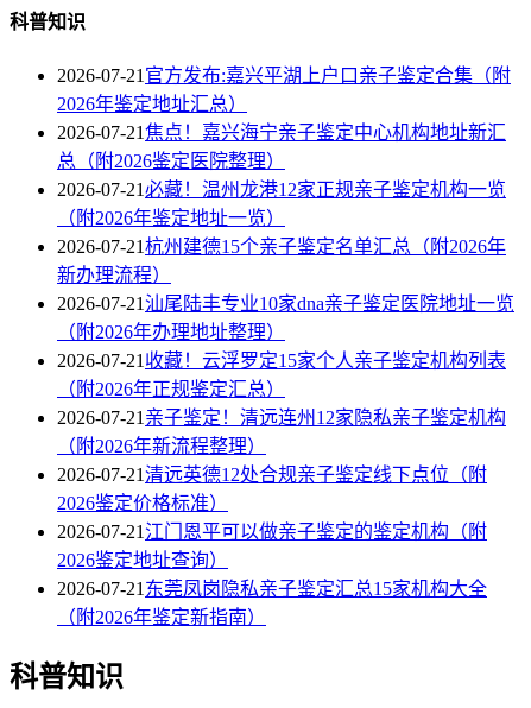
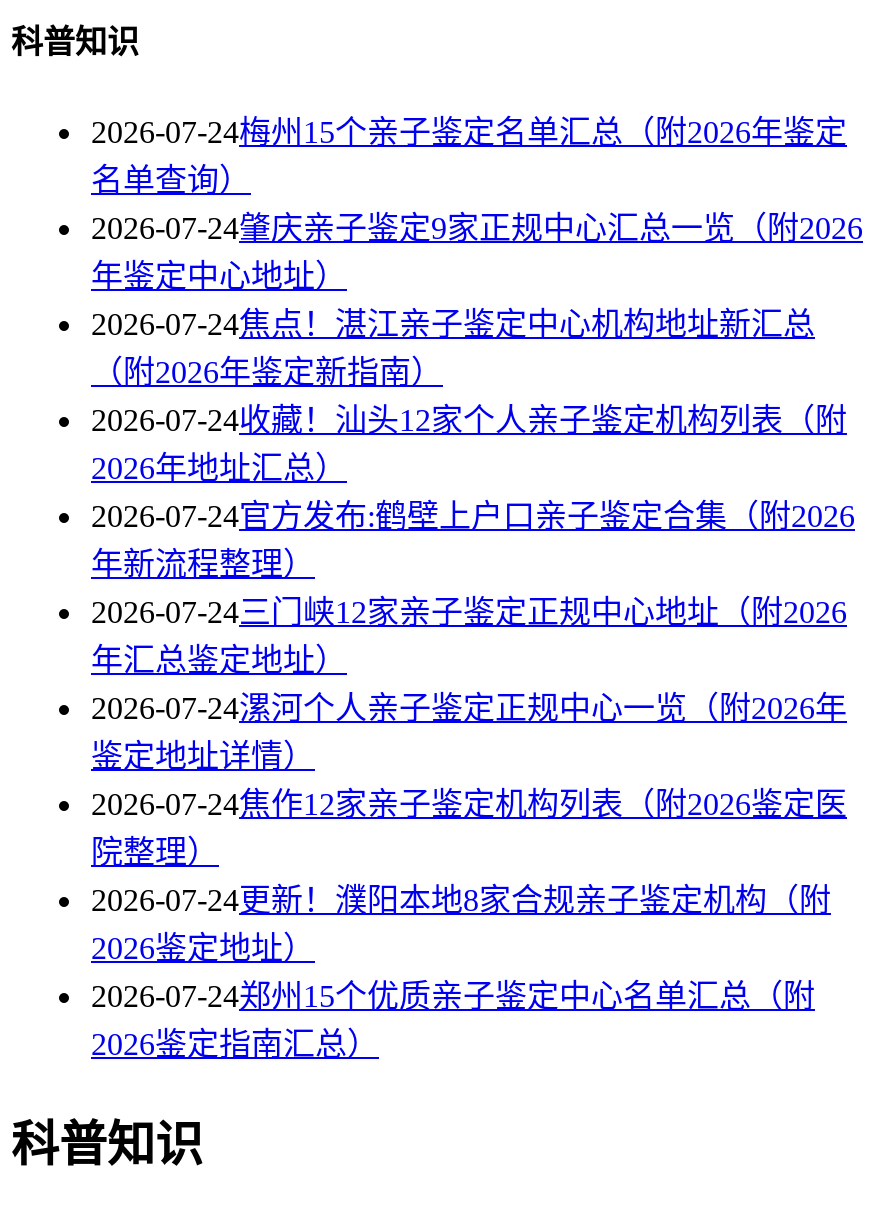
[57,65,514,599] 2026-07-21官方发布:嘉兴平湖上户口亲子鉴定合集（附 | 2026年鉴定地址汇总） | 2026-07-21焦点！嘉兴海宁亲子鉴定中心机构地址新汇 | 总（附2026鉴定医院整理） | 2026-07-21必藏！温州龙港12家正规亲子鉴定机构一览 | （附2026年鉴定地址一览） | 2026-07-21杭州建德15个亲子鉴定名单汇总（附2026年 | 新办理流程） | 2026-07-21汕尾陆丰专业10家dna亲子鉴定医院地址一览 | （附2026年办理地址整理） | 2026-07-21收藏！云浮罗定15家个人亲子鉴定机构列表 | （附2026年正规鉴定汇总） | 2026-07-21亲子鉴定！清远连州12家隐私亲子鉴定机构 | （附2026年新流程整理） | 2026-07-21清远英德12处合规亲子鉴定线下点位（附 | 2026鉴定价格标准） | 2026-07-21江门恩平可以做亲子鉴定的鉴定机构（附 | 2026鉴定地址查询） | 2026-07-21东莞凤岗隐私亲子鉴定汇总15家机构大全 -> [91,115,863,341] 2026-07-24梅州15个亲子鉴定名单汇总（附2026年鉴定 | 名单查询） | 2026-07-24肇庆亲子鉴定9家正规中心汇总一览（附2026 | 年鉴定中心地址） | 2026-07-24焦点！湛江亲子鉴定中心机构地址新汇总
moved [57,607,266,627] -> [91,355,443,389]: （附2026年鉴定新指南）
none -> [91,403,855,1061] 2026-07-24收藏！汕头12家个人亲子鉴定机构列表（附 | 2026年地址汇总） | 2026-07-24官方发布:鹤壁上户口亲子鉴定合集（附2026 | 年新流程整理） | 2026-07-24三门峡12家亲子鉴定正规中心地址（附2026 | 年汇总鉴定地址） | 2026-07-24漯河个人亲子鉴定正规中心一览（附2026年 | 鉴定地址详情） | 2026-07-24焦作12家亲子鉴定机构列表（附2026鉴定医 | 院整理） | 2026-07-24更新！濮阳本地8家合规亲子鉴定机构（附 | 2026鉴定地址） | 2026-07-24郑州15个优质亲子鉴定中心名单汇总（附 | 2026鉴定指南汇总）

